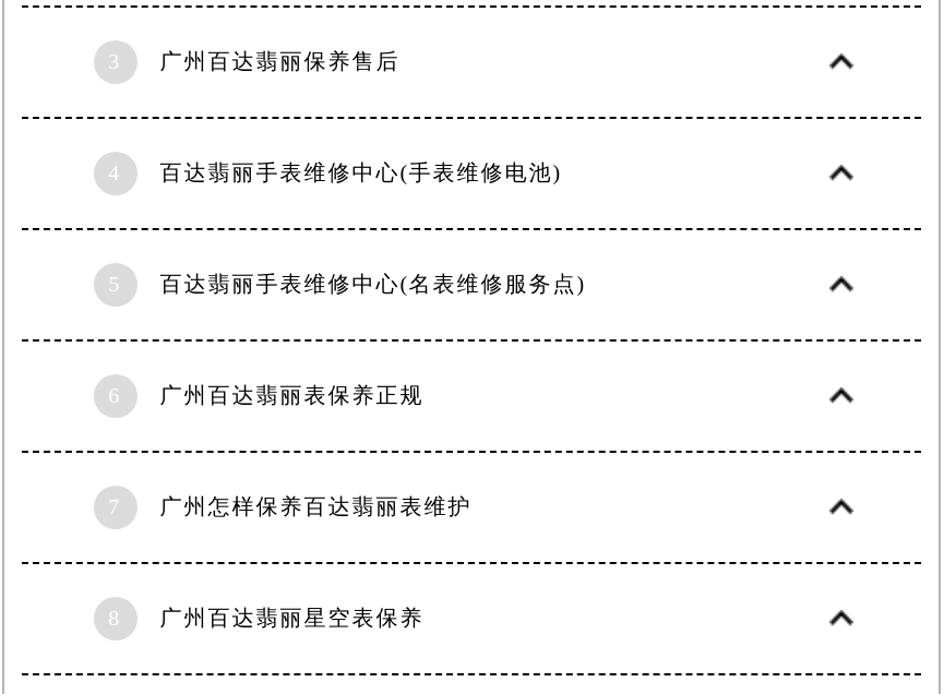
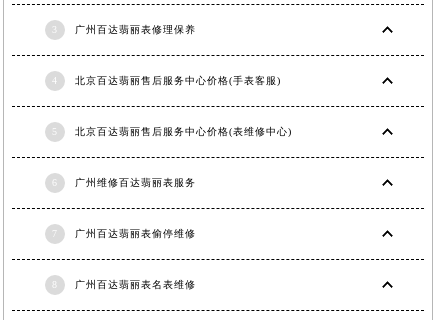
[160,49,400,73] 广州百达翡丽保养售后 -> [75,24,196,35] 广州百达翡丽表修理保养
[160,160,561,184] 百达翡丽手表维修中心(手表维修电池) -> [75,75,281,86] 北京百达翡丽售后服务中心价格(手表客服)
[160,271,585,295] 百达翡丽手表维修中心(名表维修服务点) -> [75,126,292,137] 北京百达翡丽售后服务中心价格(表维修中心)
[160,383,424,407] 广州百达翡丽表保养正规 -> [75,177,196,188] 广州维修百达翡丽表服务
[160,494,472,518] 广州怎样保养百达翡丽表维护 -> [75,228,196,239] 广州百达翡丽表偷停维修
[160,605,424,629] 广州百达翡丽星空表保养 -> [75,279,196,290] 广州百达翡丽表名表维修

